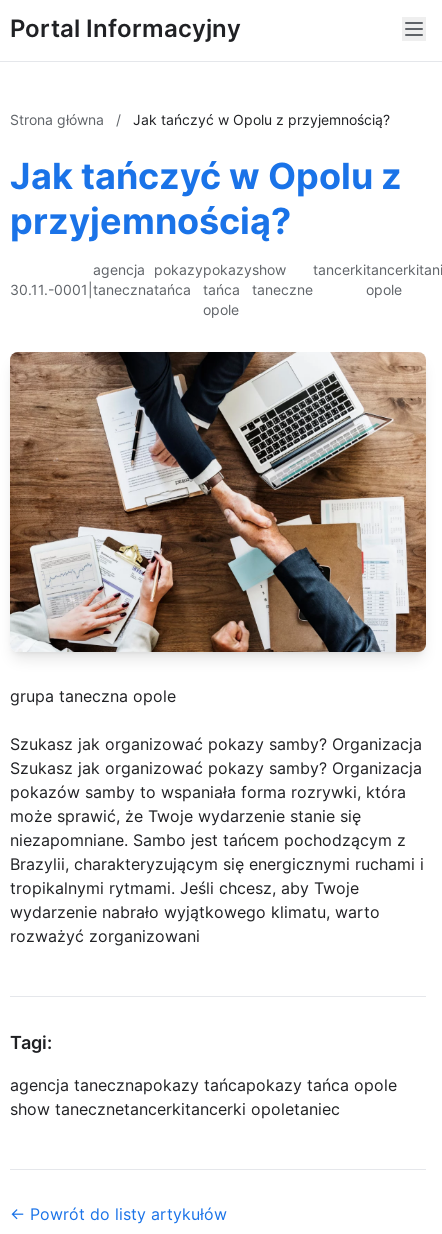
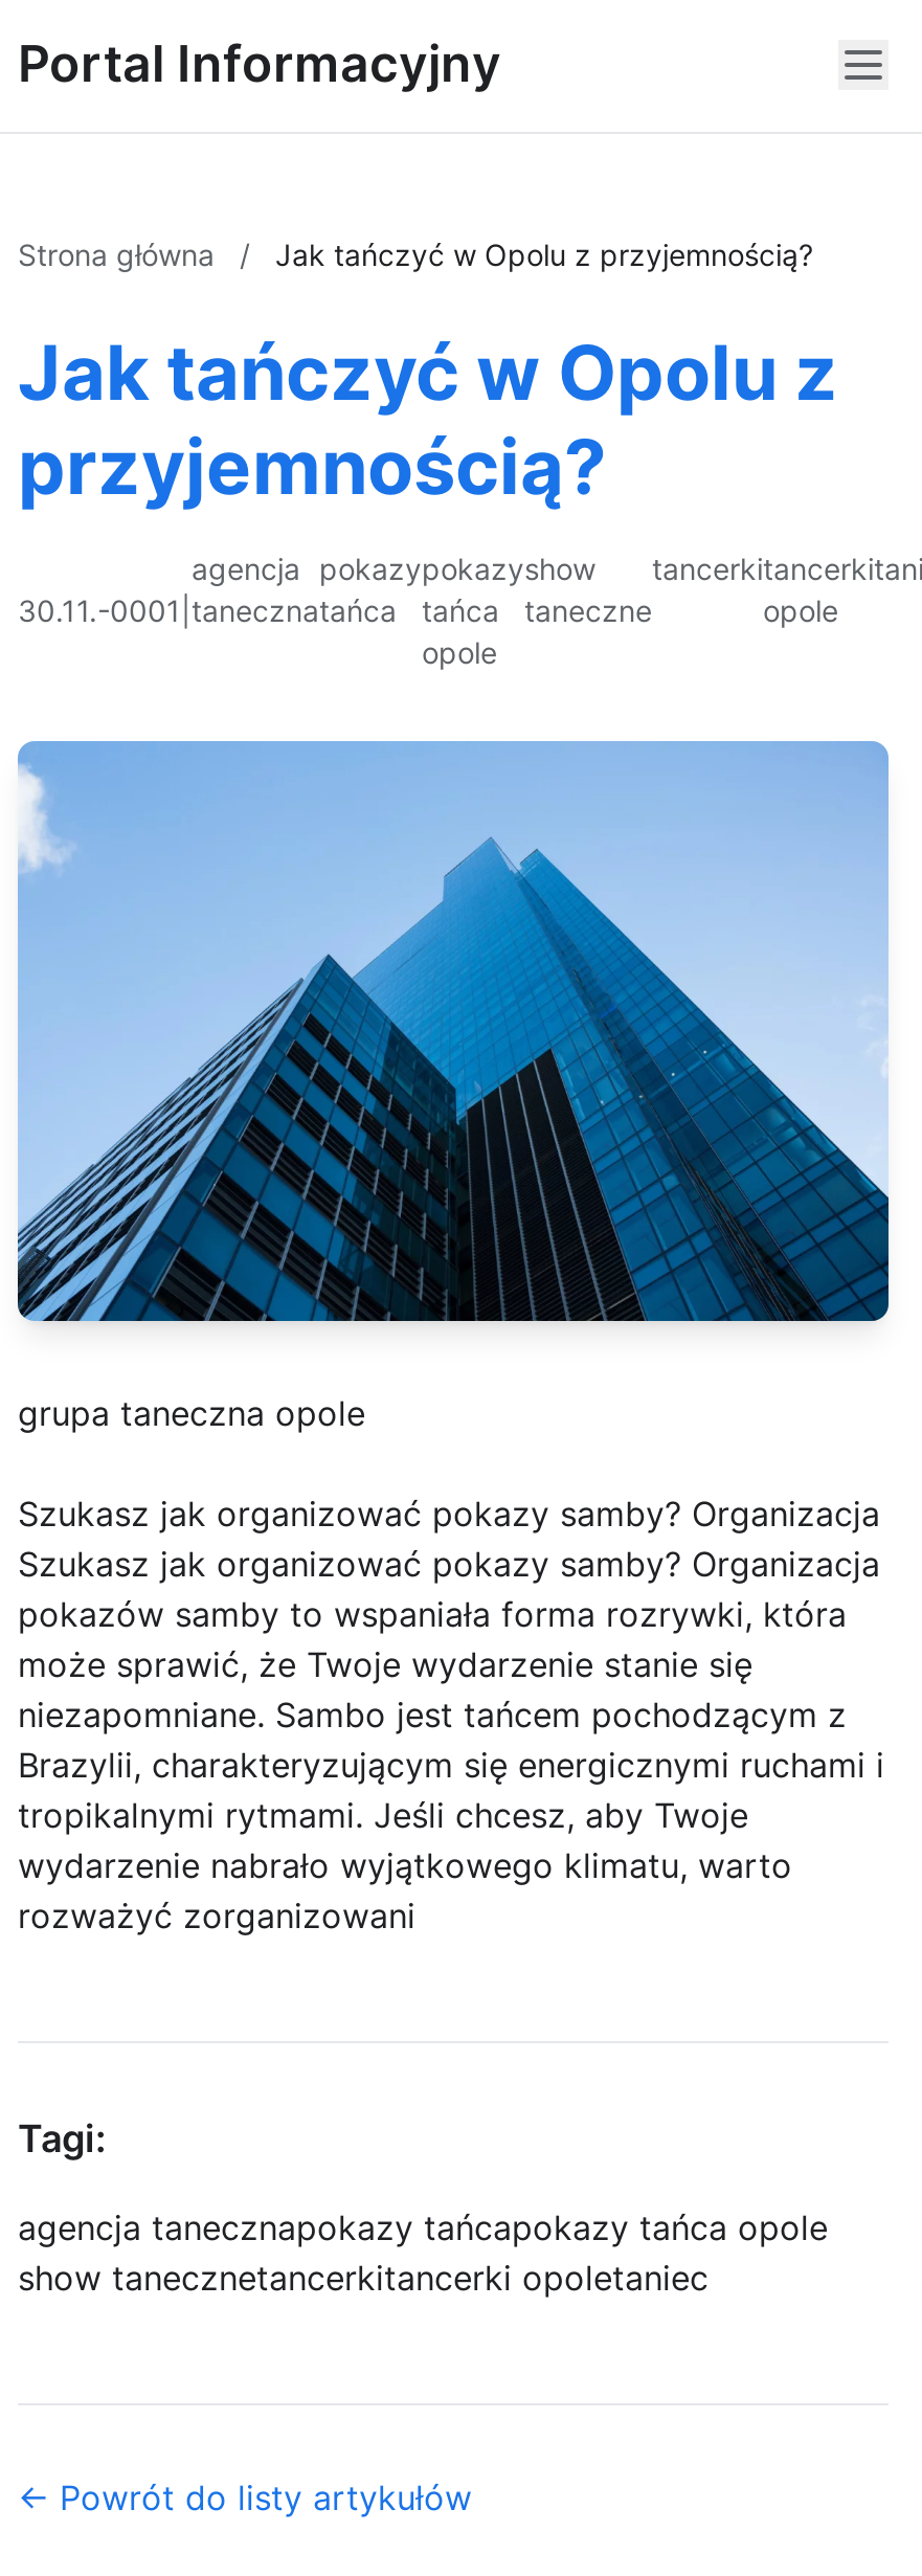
[9,351,427,653] [image] -> [16,739,891,1323] [image]

